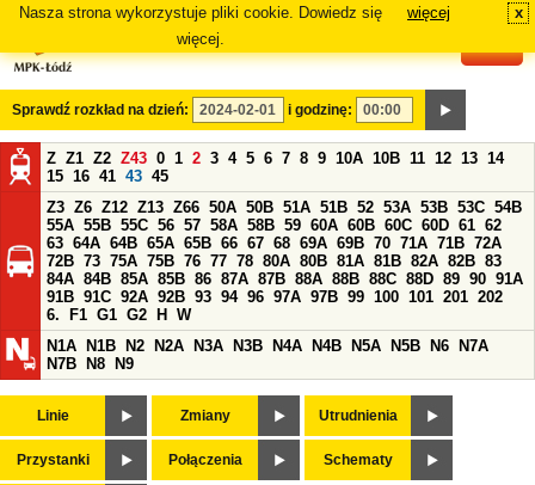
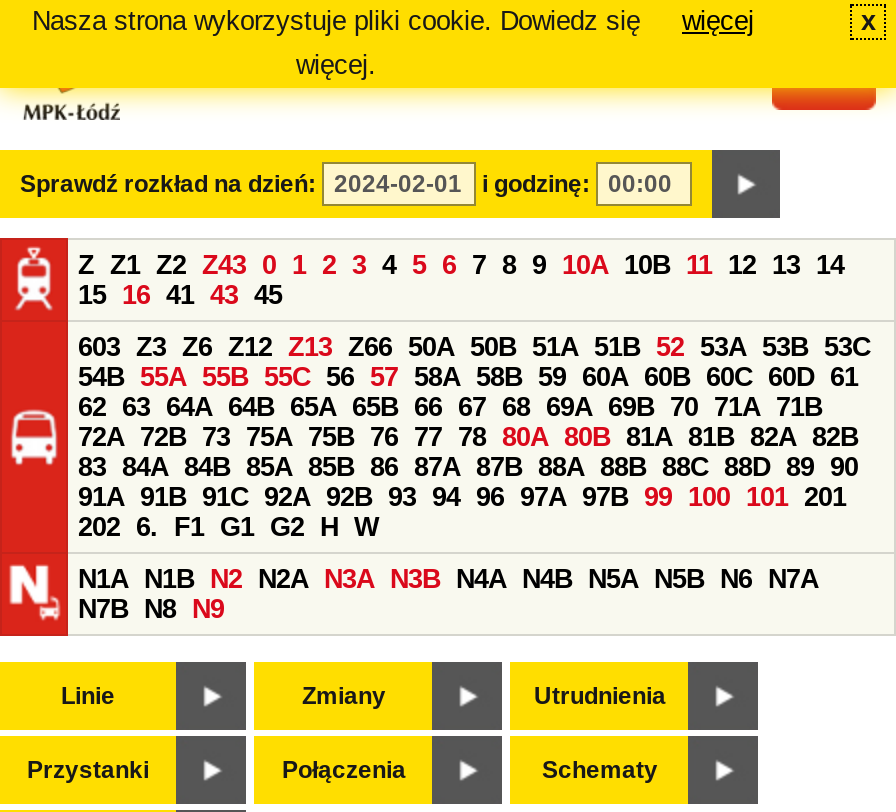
[47,198,523,324] Z3 Z6 Z12 Z13 Z66 50A 50B 51A 51B 52 53A 53B 53C 54B | 55A 55B 55C 56 57 58A 58B 59 60A 60B 60C 60D 61 62 | 63 64A 64B 65A 65B 66 67 68 69A 69B 70 71A 71B 72A | 72B 73 75A 75B 76 77 78 80A 80B 81A 81B 82A 82B 83 | 84A 84B 85A 85B 86 87A 87B 88A 88B 88C 88D 89 90 91A | 91B 91C 92A 92B 93 94 96 97A 97B 99 100 101 201 202 | 6. F1 G1 G2 H W -> [78,332,870,542] 603 Z3 Z6 Z12 Z13 Z66 50A 50B 51A 51B 52 53A 53B 53C | 54B 55A 55B 55C 56 57 58A 58B 59 60A 60B 60C 60D 61 | 62 63 64A 64B 65A 65B 66 67 68 69A 69B 70 71A 71B | 72A 72B 73 75A 75B 76 77 78 80A 80B 81A 81B 82A 82B | 83 84A 84B 85A 85B 86 87A 87B 88A 88B 88C 88D 89 90 | 91A 91B 91C 92A 92B 93 94 96 97A 97B 99 100 101 201 | 202 6. F1 G1 G2 H W

